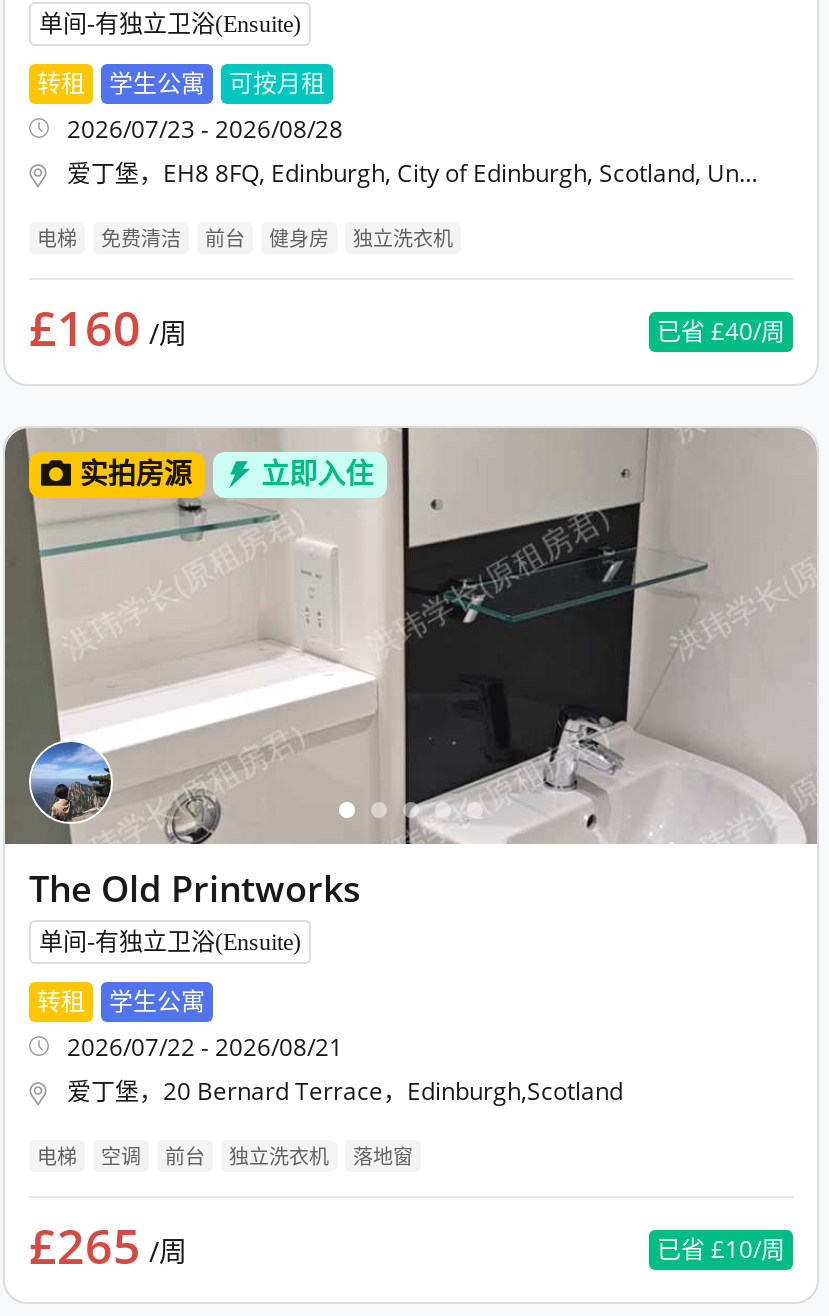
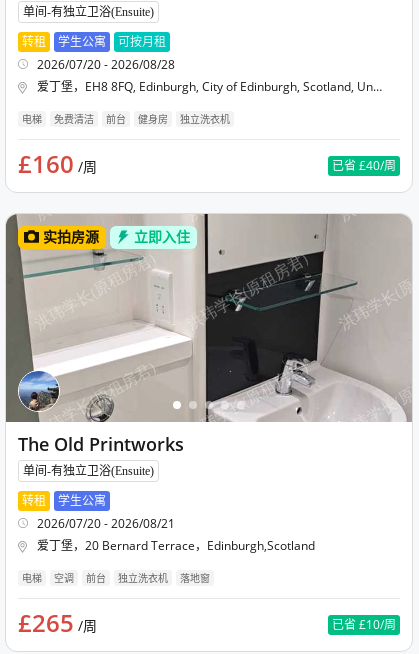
[67,112,343,146] 2026/07/23 - 2026/08/28 -> [37,56,175,73] 2026/07/20 - 2026/08/28
[67,1030,343,1064] 2026/07/22 - 2026/08/21 -> [37,515,175,532] 2026/07/20 - 2026/08/21

